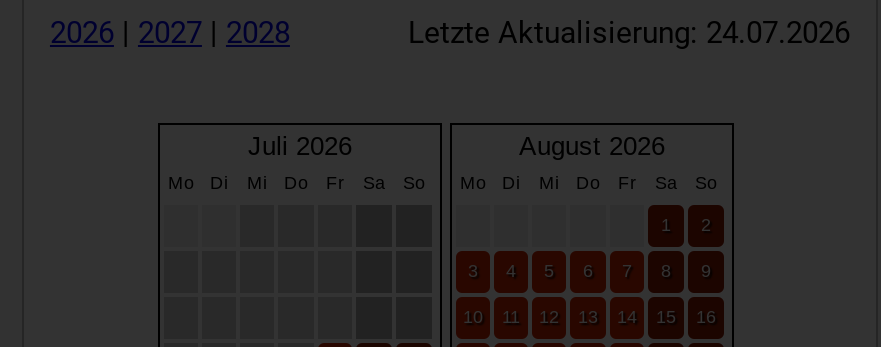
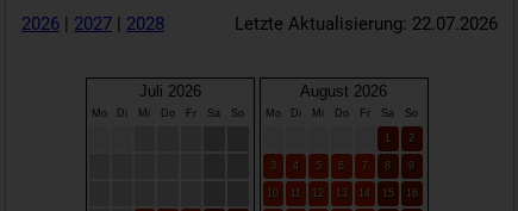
[408,15,850,51] Letzte Aktualisierung: 24.07.2026 -> [235,13,498,34] Letzte Aktualisierung: 22.07.2026

